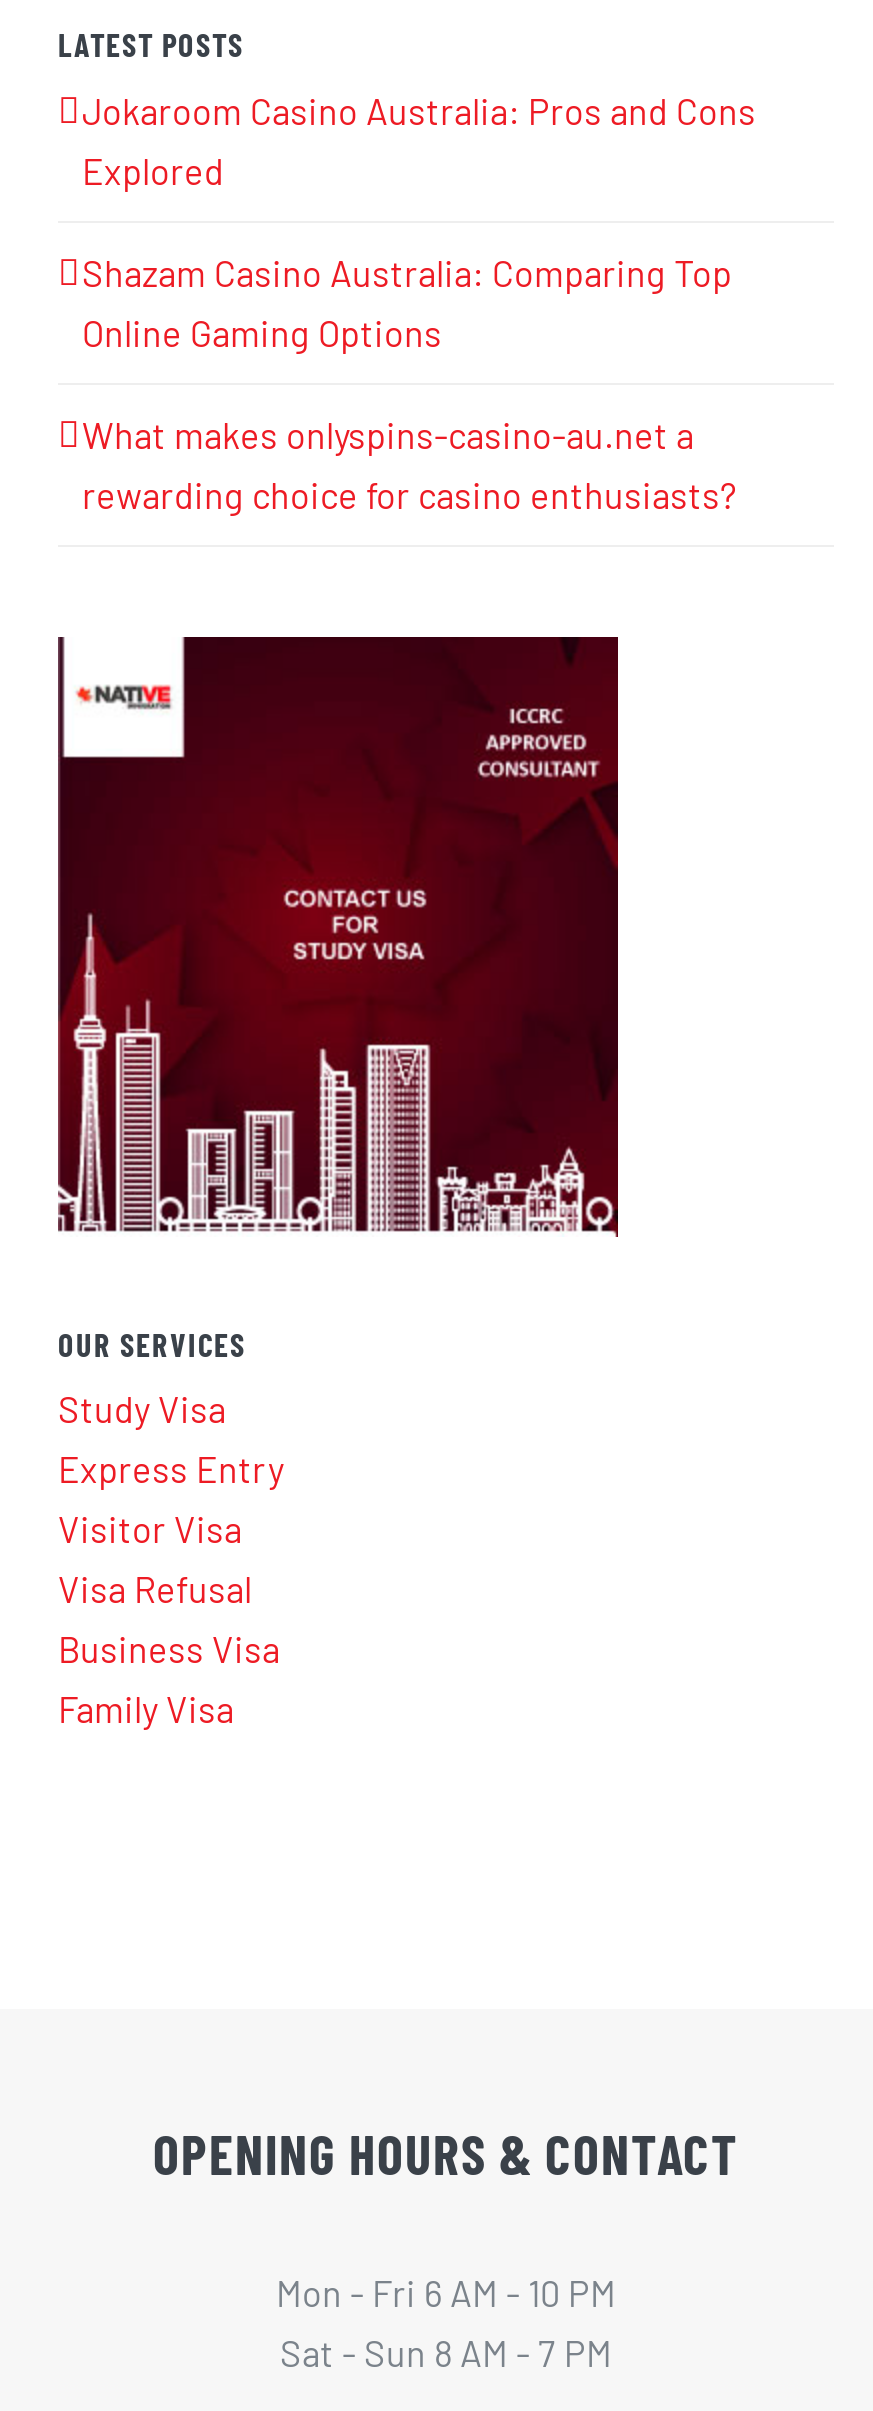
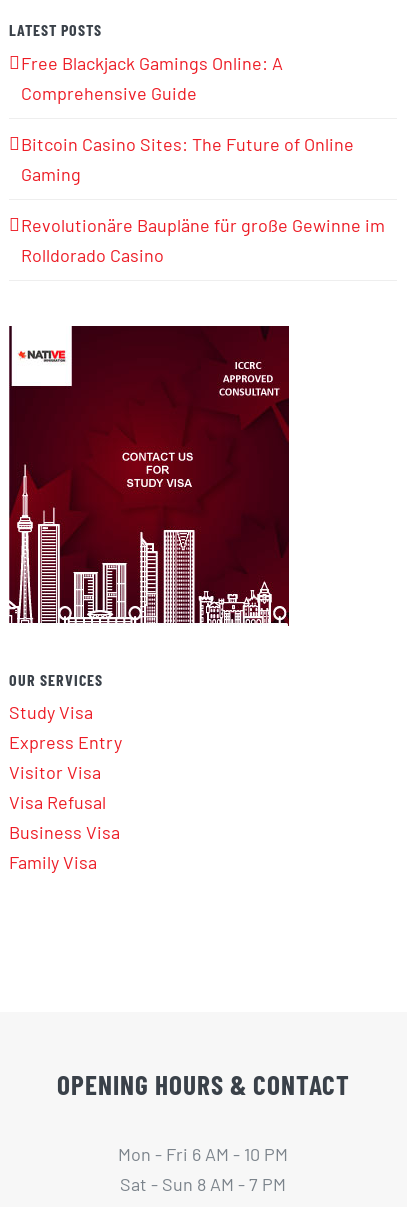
[82,88,756,192] Jokaroom Casino Australia: Pros and Cons | Explored -> [21,52,283,104] Free Blackjack Gamings Online: A | Comprehensive Guide
[82,250,732,354] Shazam Casino Australia: Comparing Top | Online Gaming Options -> [21,133,354,185] Bitcoin Casino Sites: The Future of Online | Gaming
[82,412,736,516] What makes onlyspins-casino-au.net a | rewarding choice for casino enthusiasts? -> [21,214,385,266] Revolutionäre Baupläne für große Gewinne im | Rolldorado Casino

